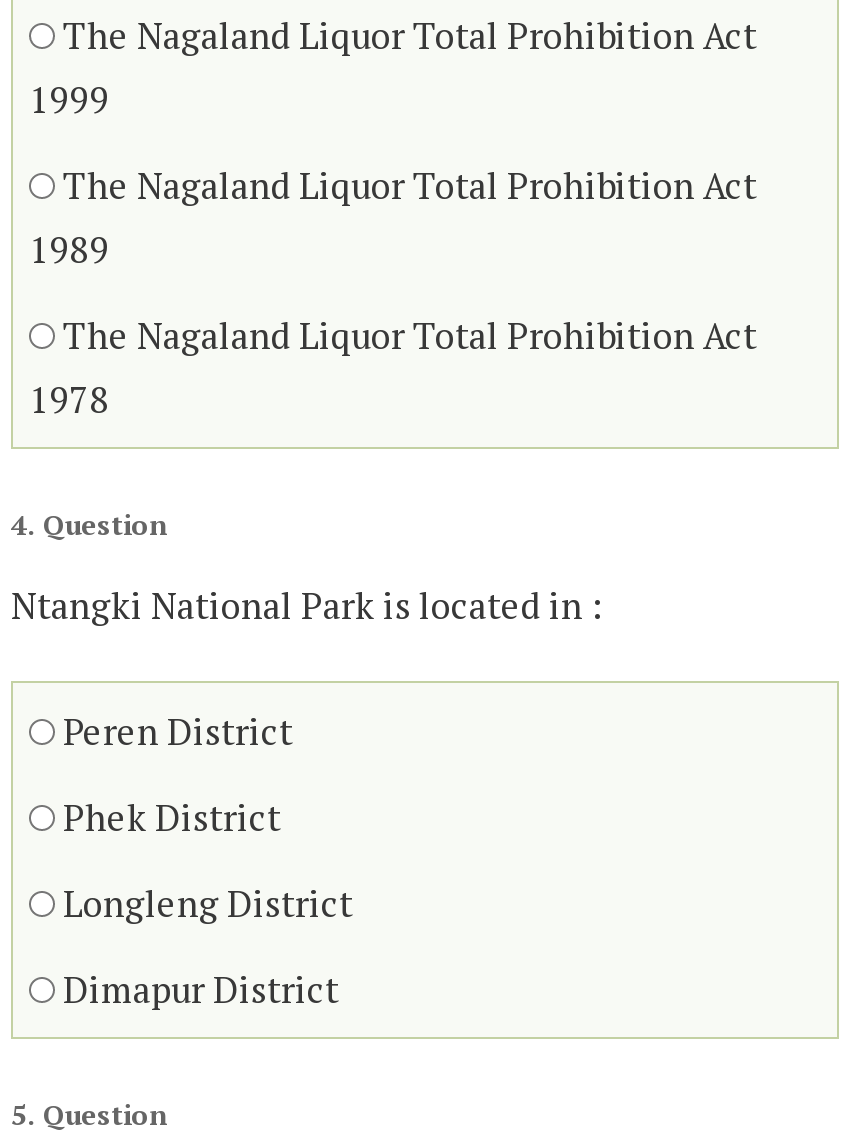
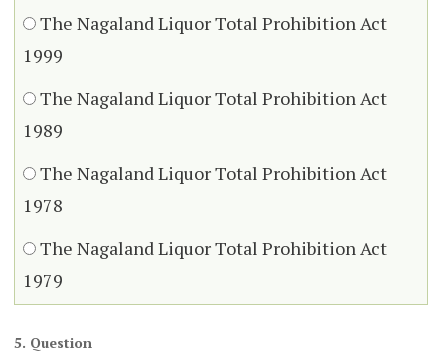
[11,505,601,1012] 4. Question | Ntangki National Park is located in : | Peren District | Phek District | Longleng District | Dimapur District -> [23,236,387,292] The Nagaland Liquor Total Prohibition Act | 1979

